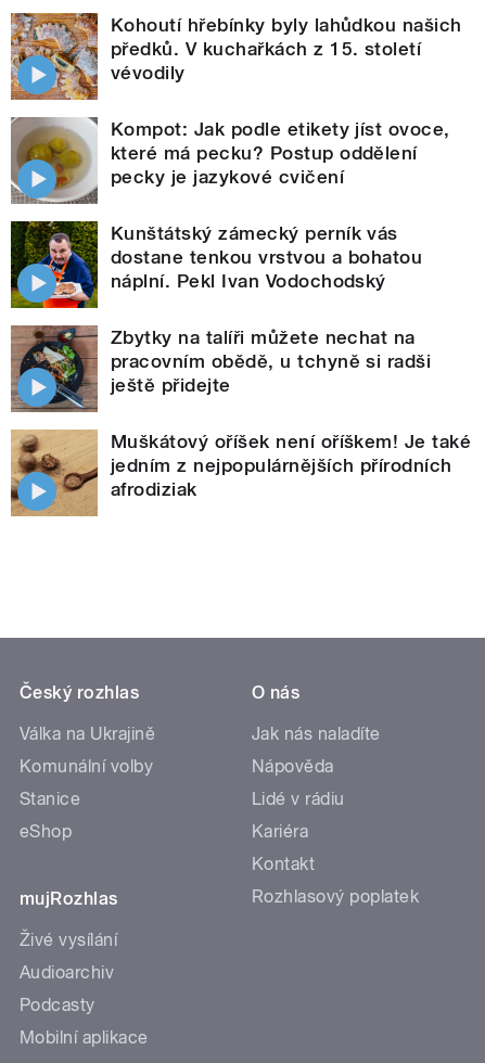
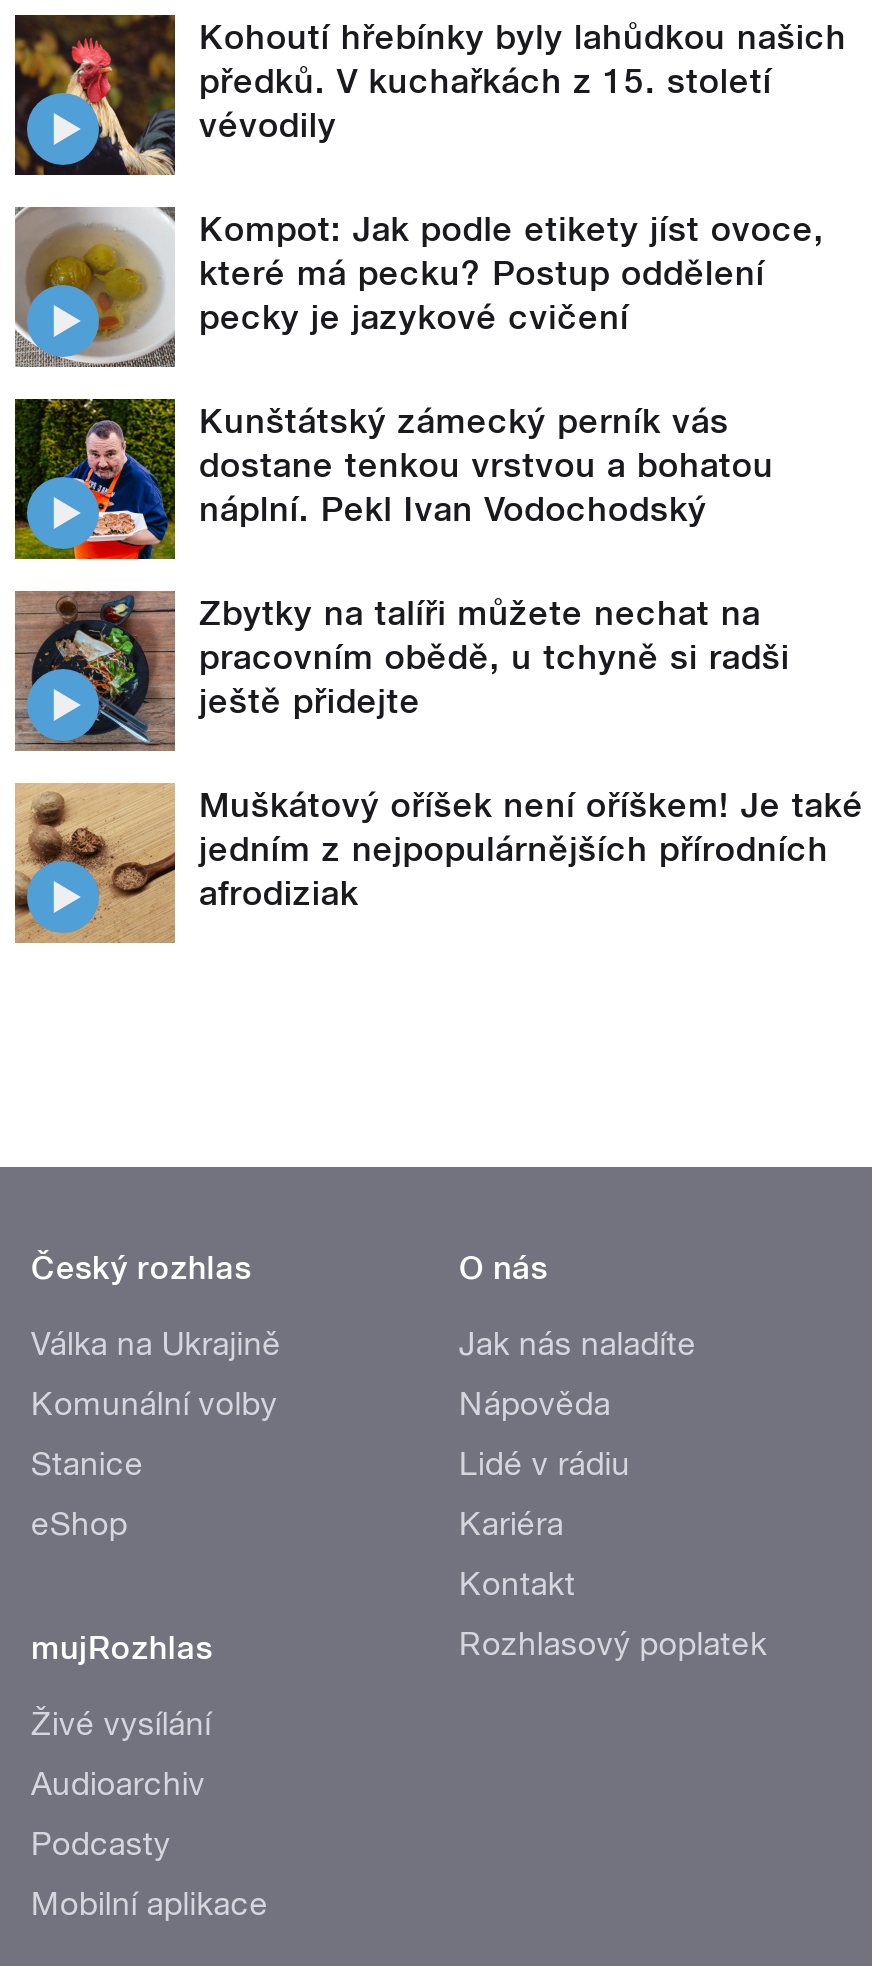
[10,12,99,101] [image] -> [13,13,177,177] [image]

